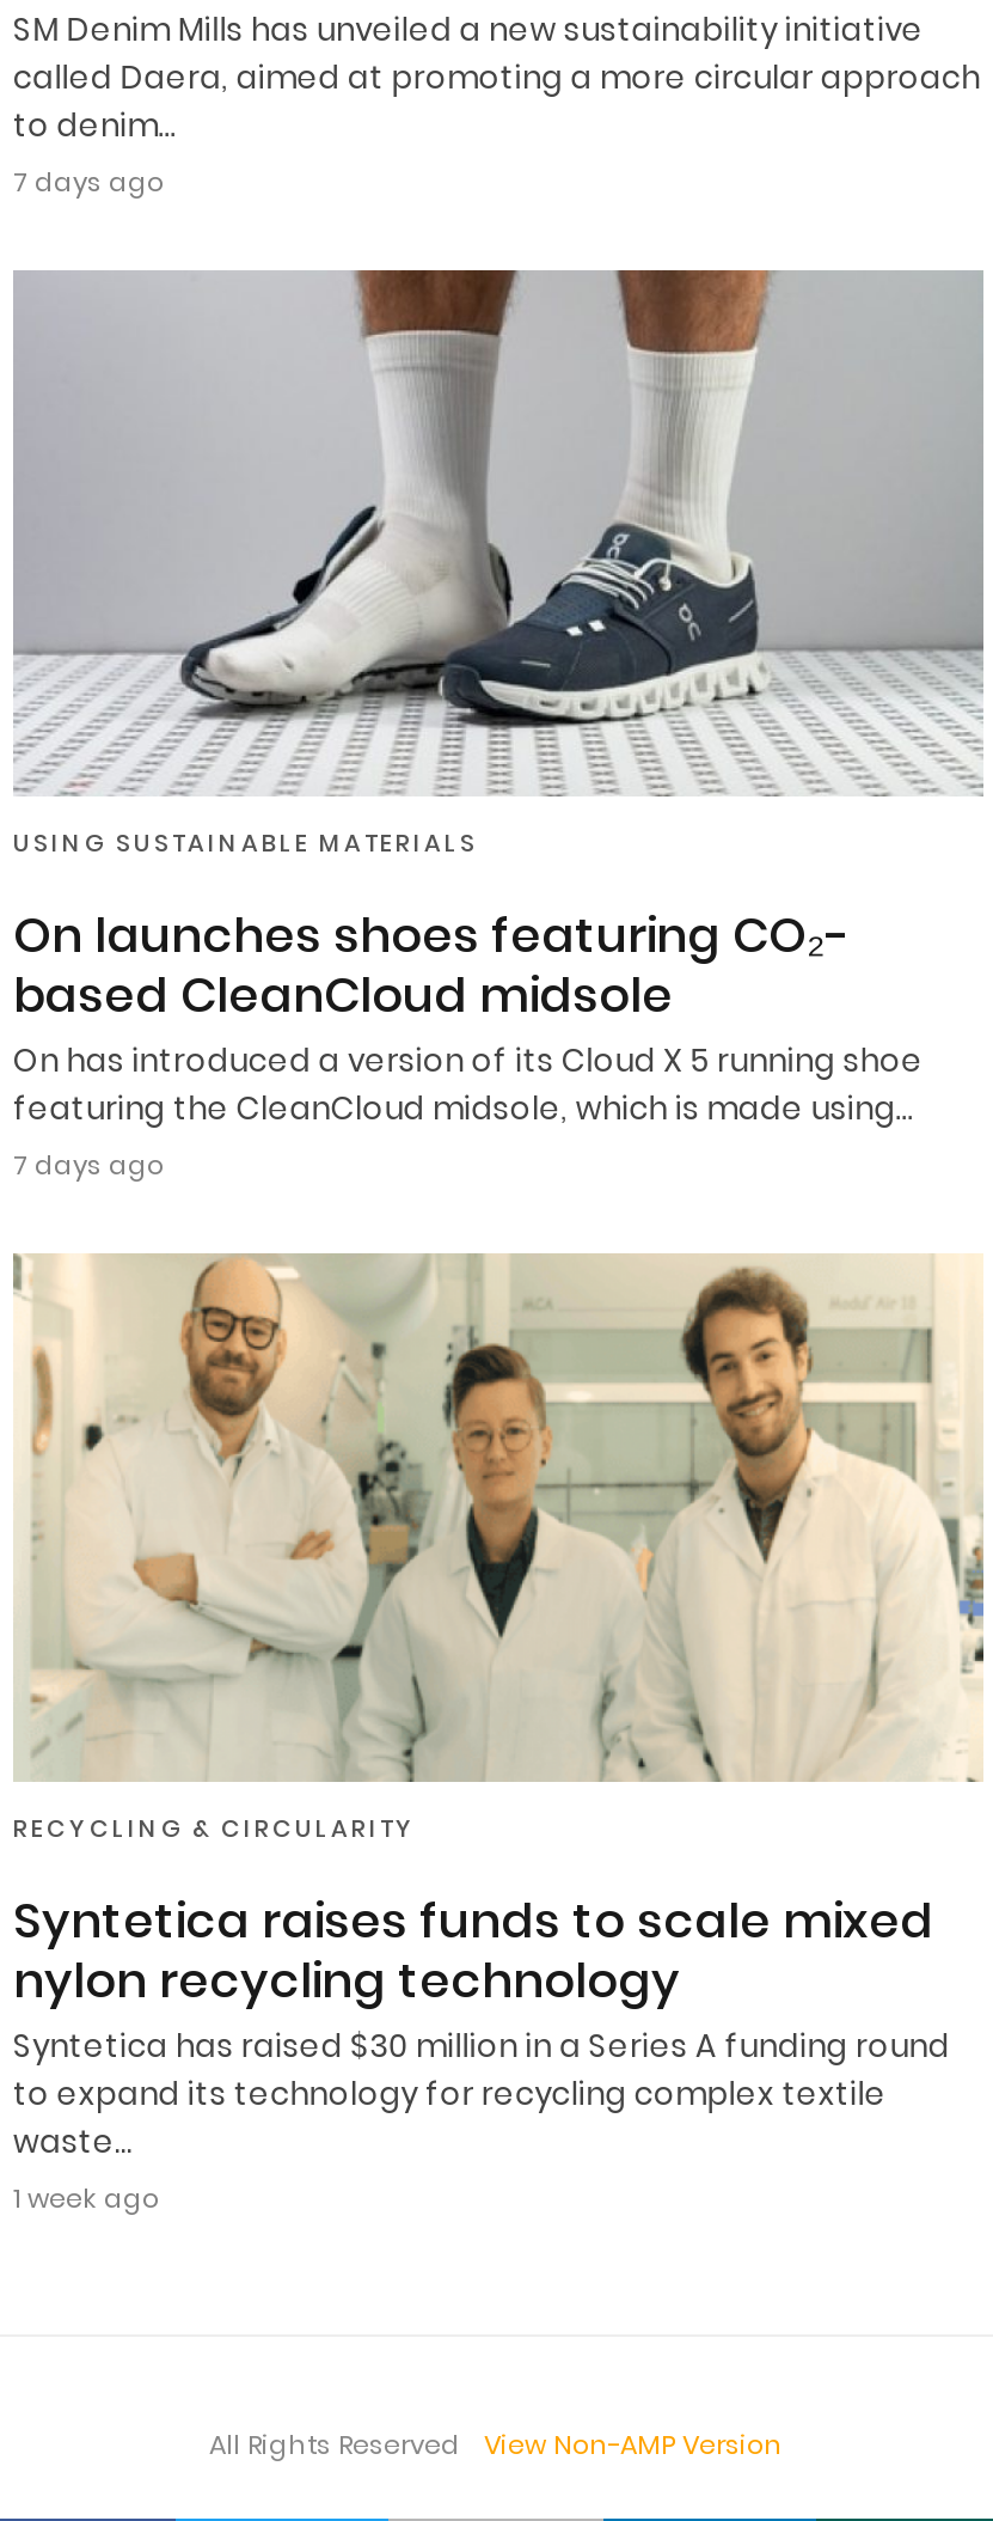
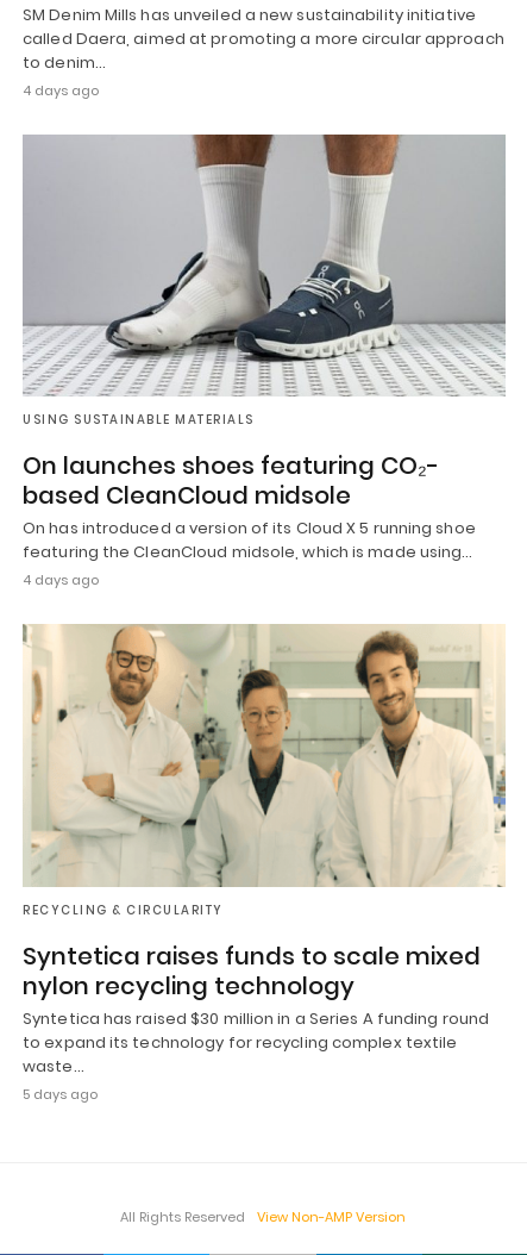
[13,162,164,200] 7 days ago -> [23,81,99,100] 4 days ago
[13,1147,164,1185] 7 days ago -> [23,571,99,590] 4 days ago
[13,2179,159,2217] 1 week ago -> [23,1085,98,1104] 5 days ago

